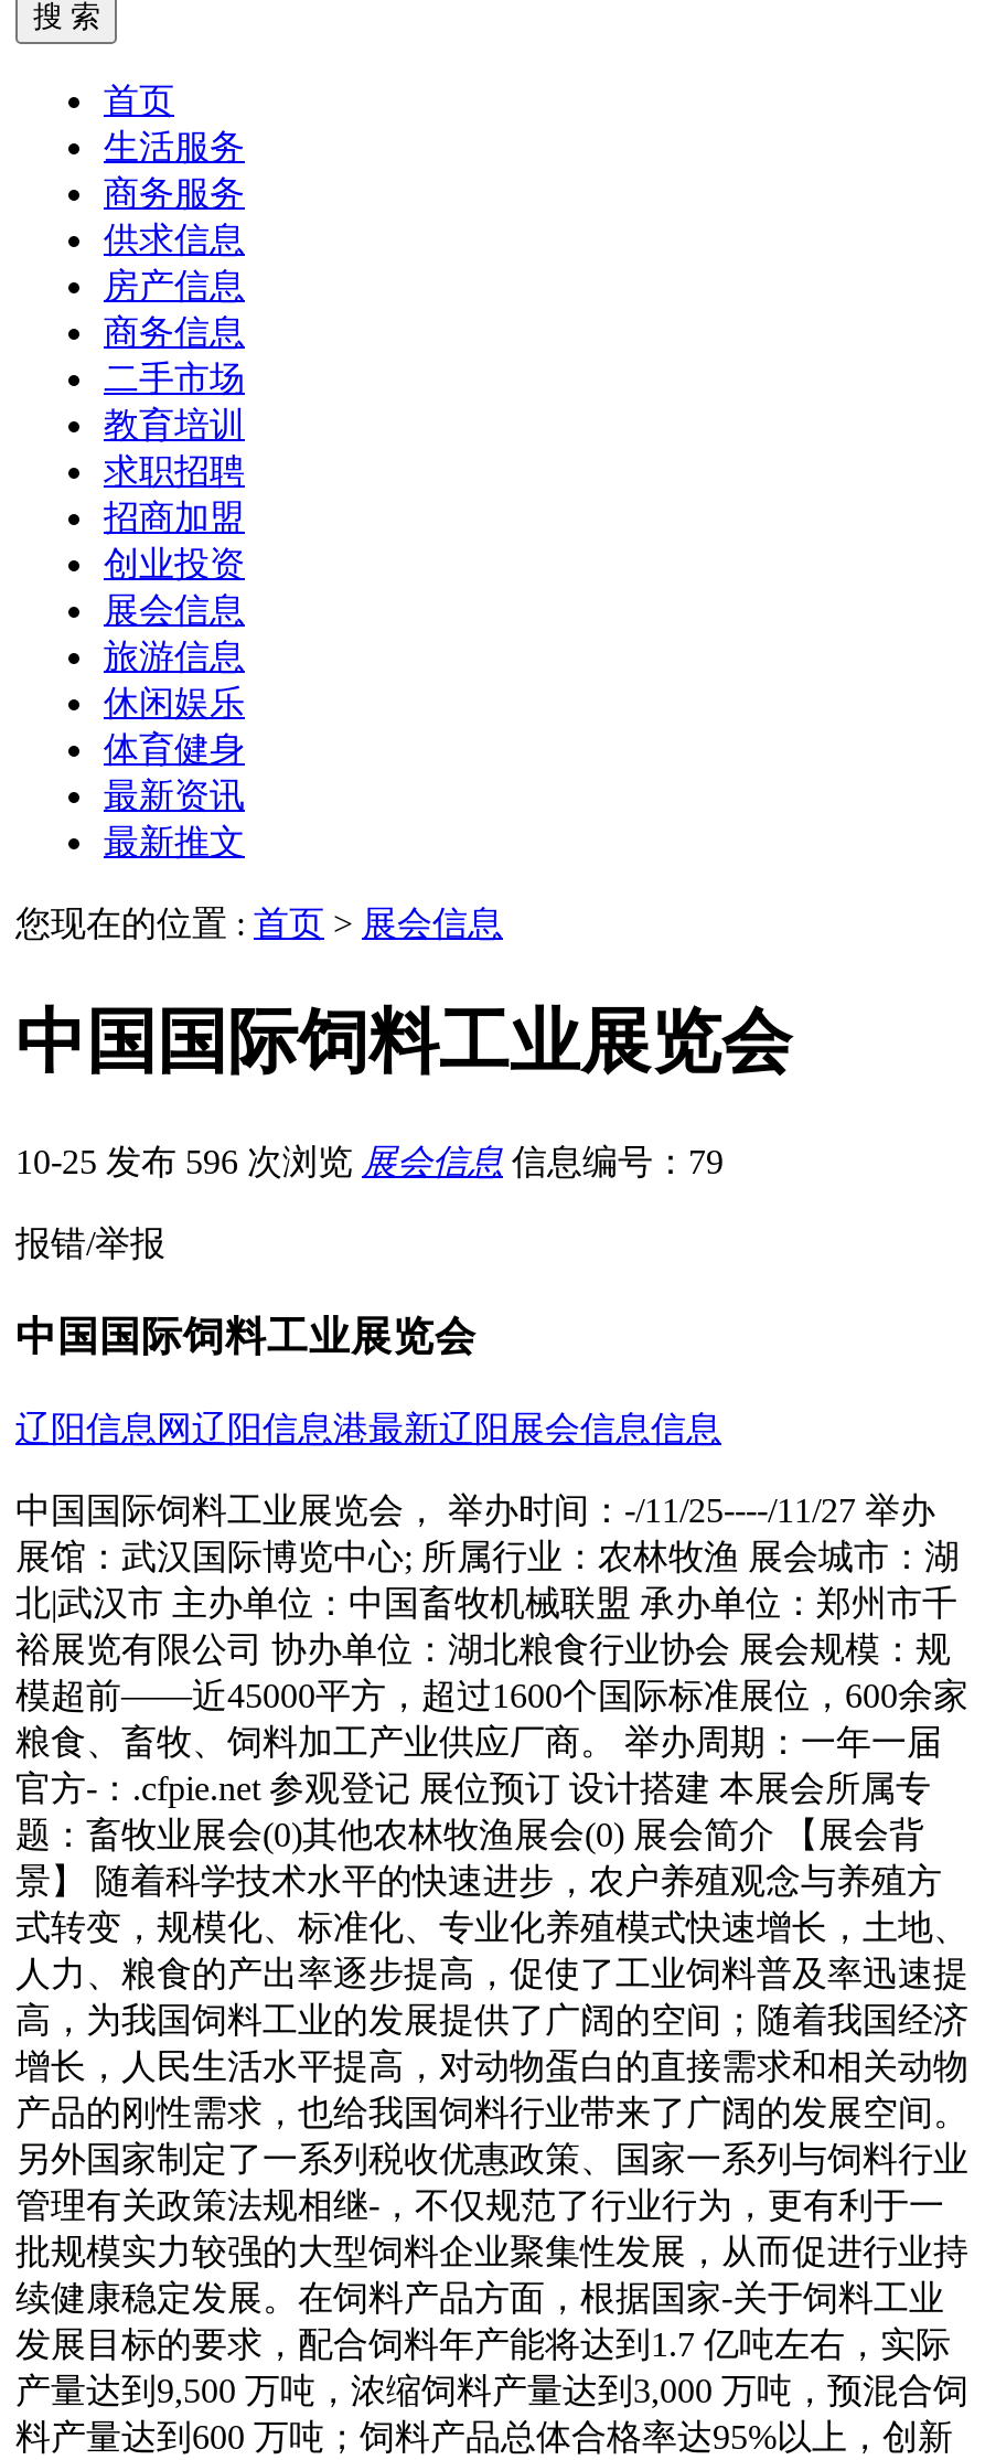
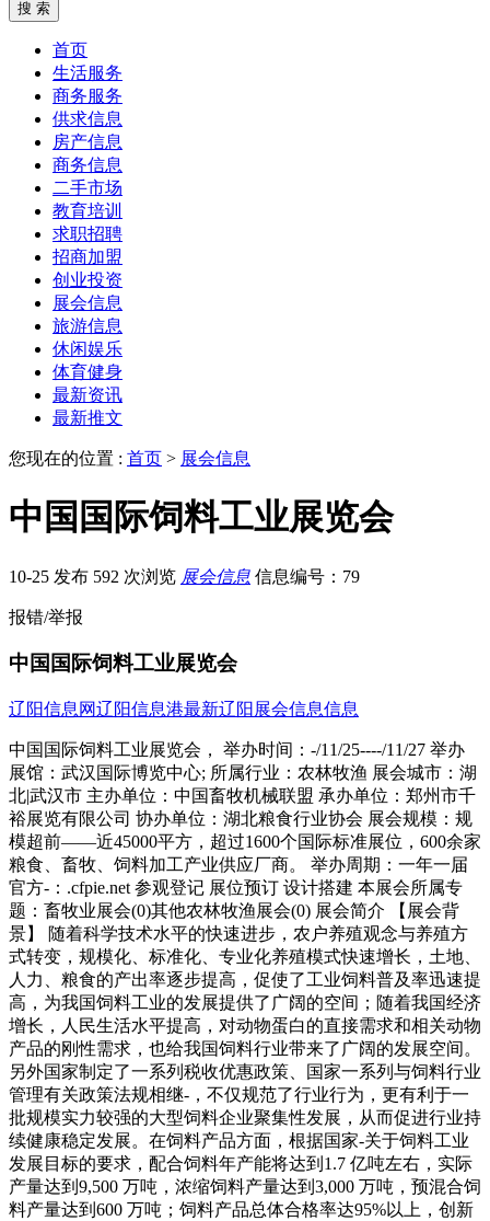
[15,1142,724,1180] 10-25 发布 596 次浏览 展会信息 信息编号：79 -> [9,567,360,586] 10-25 发布 592 次浏览 展会信息 信息编号：79

